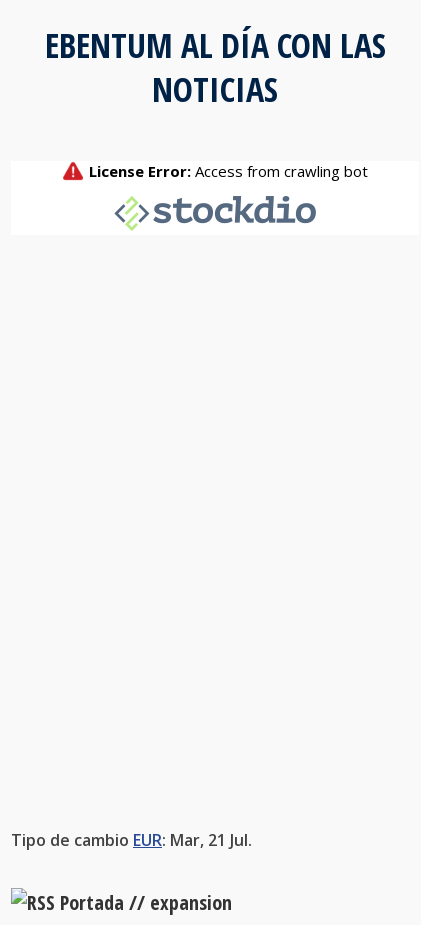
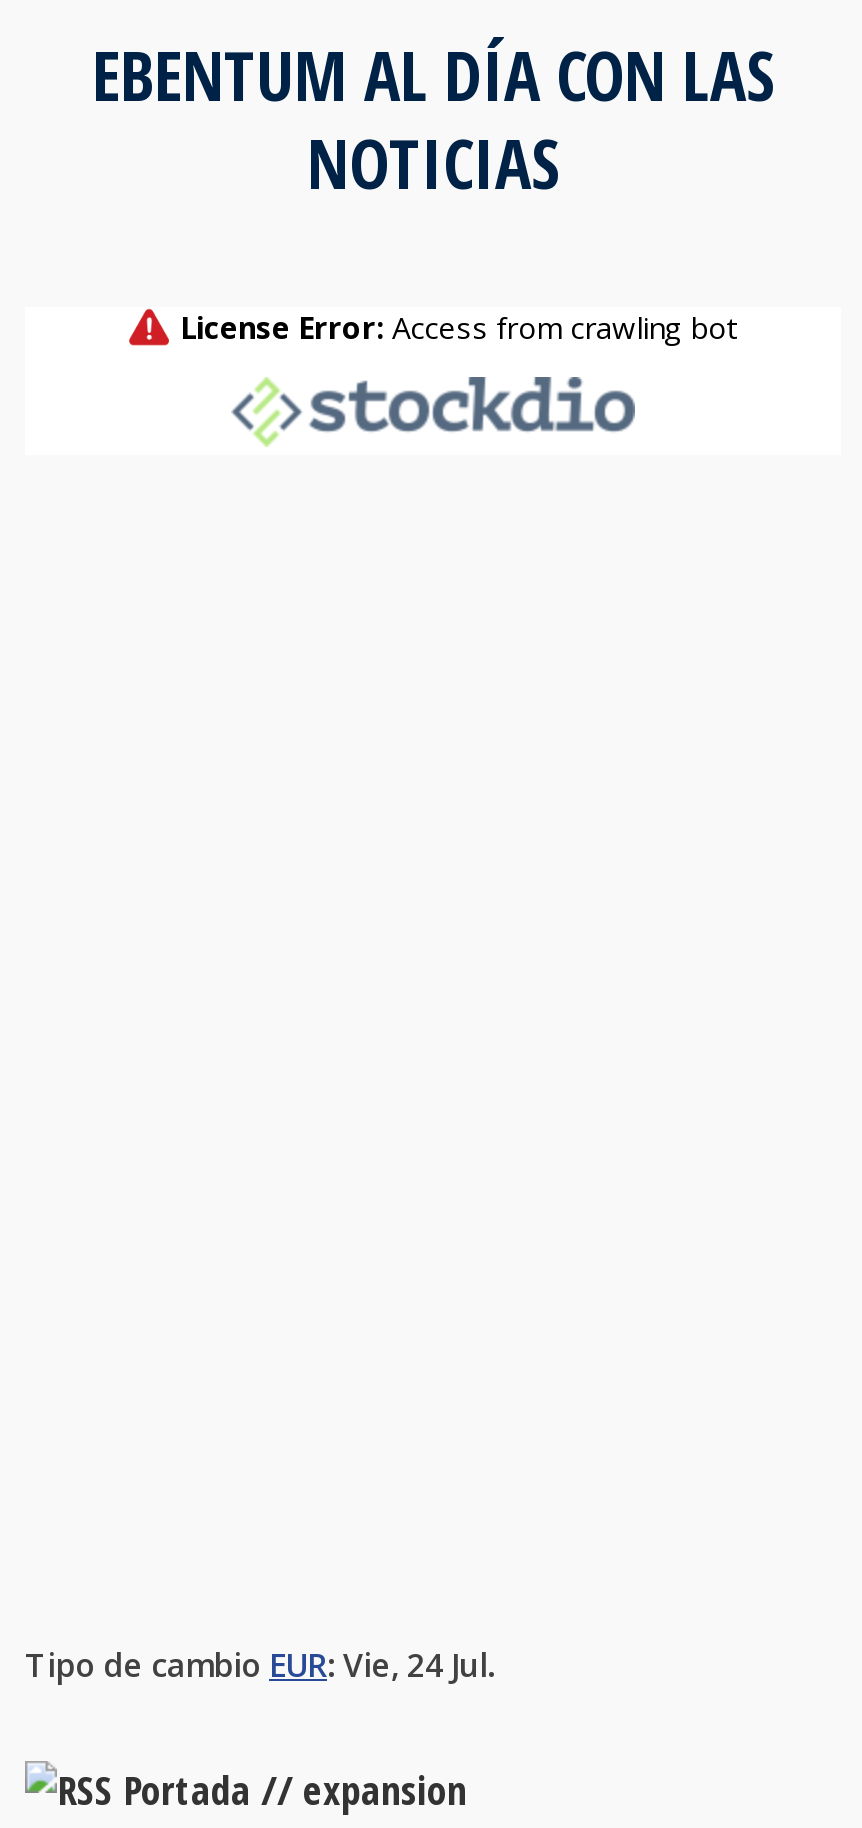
[11,829,252,851] Tipo de cambio EUR: Mar, 21 Jul. -> [25,1643,495,1687] Tipo de cambio EUR: Vie, 24 Jul.

